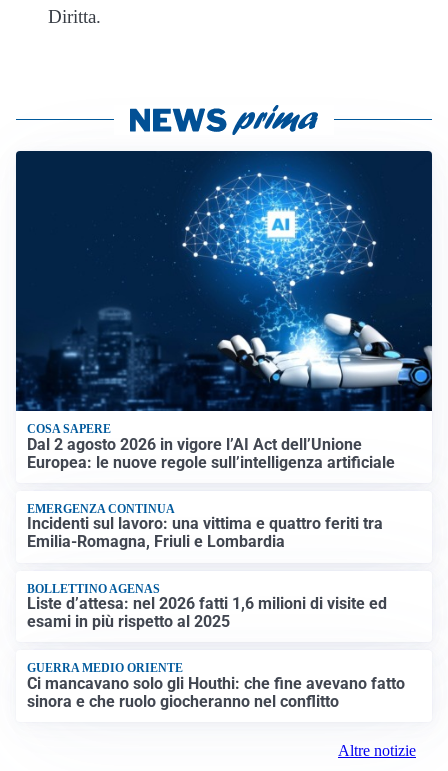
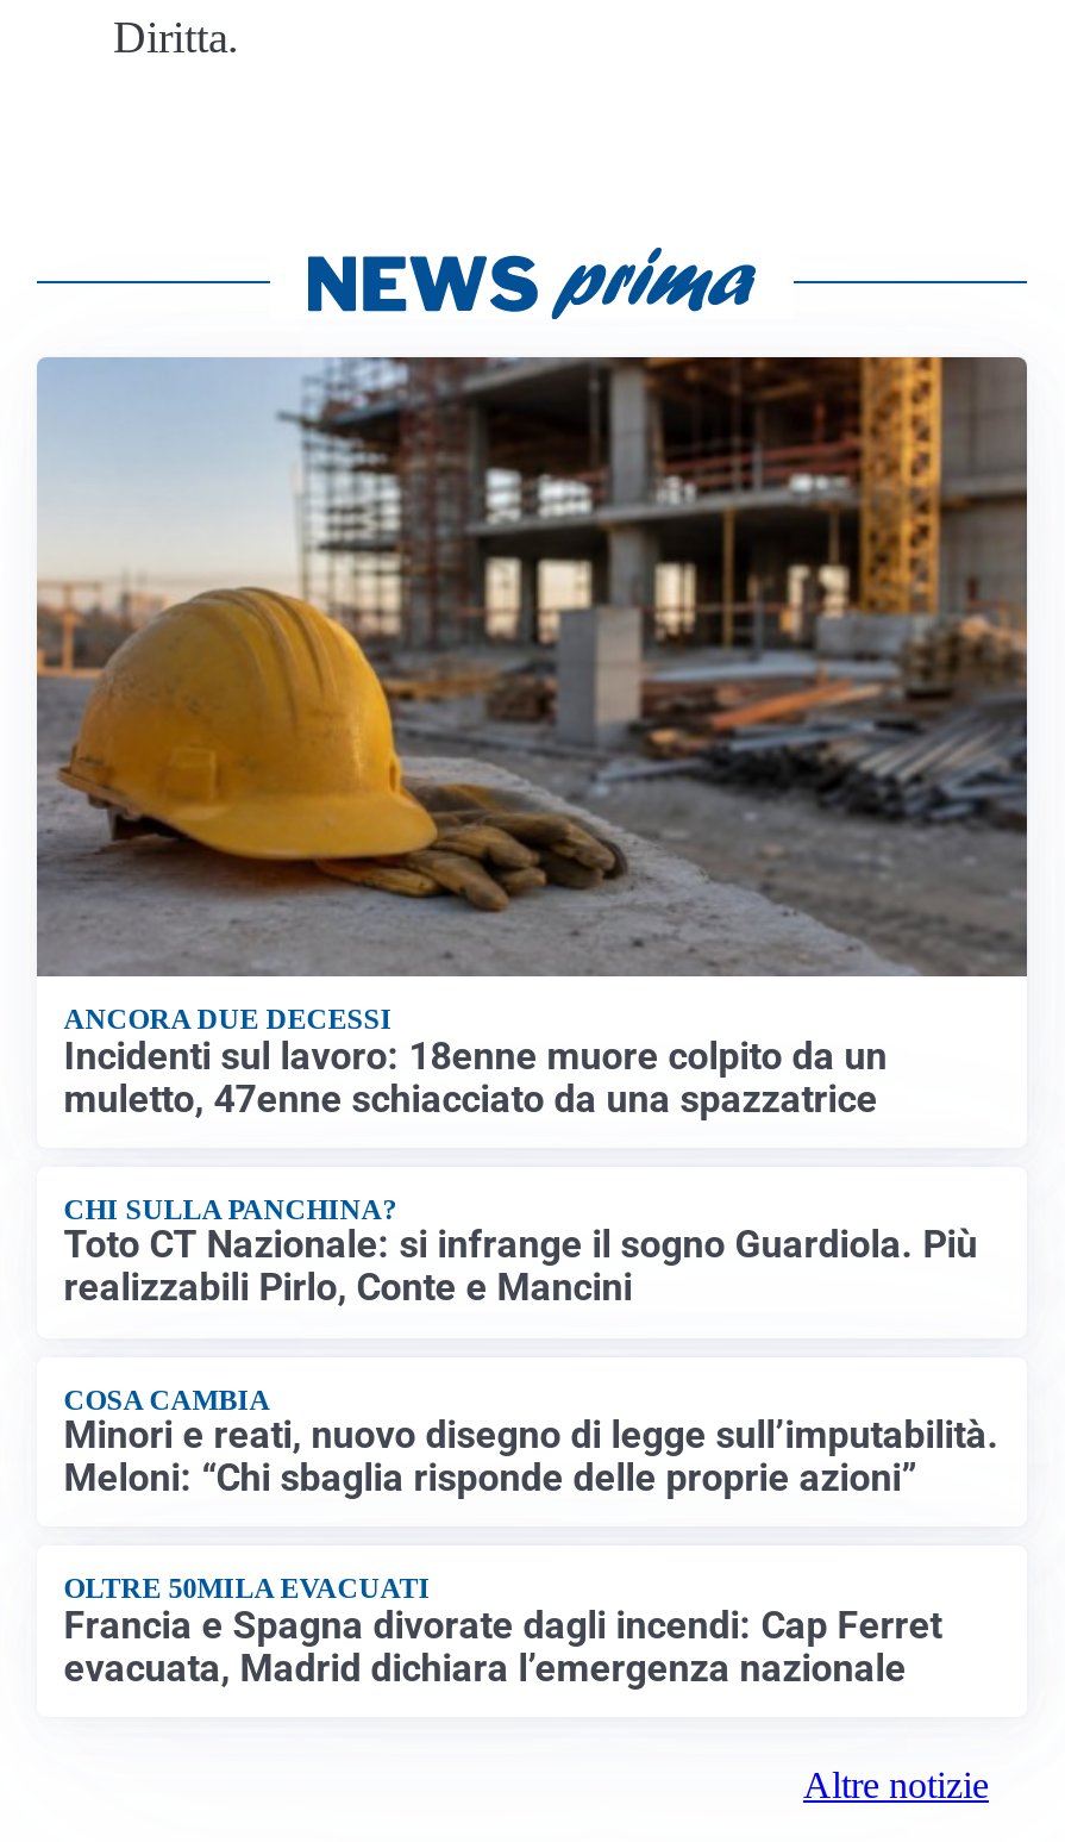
[15,150,433,472] [image] | COSA SAPERE | Dal 2 agosto 2026 in vigore l’AI Act dell’Unione | Europea: le nuove regole sull’intelligenza artificiale -> [35,355,1029,1121] [image] | ANCORA DUE DECESSI | Incidenti sul lavoro: 18enne muore colpito da un | muletto, 47enne schiacciato da una spazzatrice
[27,502,383,551] EMERGENZA CONTINUA | Incidenti sul lavoro: una vittima e quattro feriti tra | Emilia-Romagna, Friuli e Lombardia -> [64,1193,977,1310] CHI SULLA PANCHINA? | Toto CT Nazionale: si infrange il sogno Guardiola. Più | realizzabili Pirlo, Conte e Mancini
[27,582,387,631] BOLLETTINO AGENAS | Liste d’attesa: nel 2026 fatti 1,6 milioni di visite ed | esami in più rispetto al 2025 -> [64,1383,999,1501] COSA CAMBIA | Minori e reati, nuovo disegno di legge sull’imputabilità. | Meloni: “Chi sbaglia risponde delle proprie azioni”
[27,661,405,711] GUERRA MEDIO ORIENTE | Ci mancavano solo gli Houthi: che fine avevano fatto | sinora e che ruolo giocheranno nel conflitto -> [64,1573,942,1690] OLTRE 50MILA EVACUATI | Francia e Spagna divorate dagli incendi: Cap Ferret | evacuata, Madrid dichiara l’emergenza nazionale

